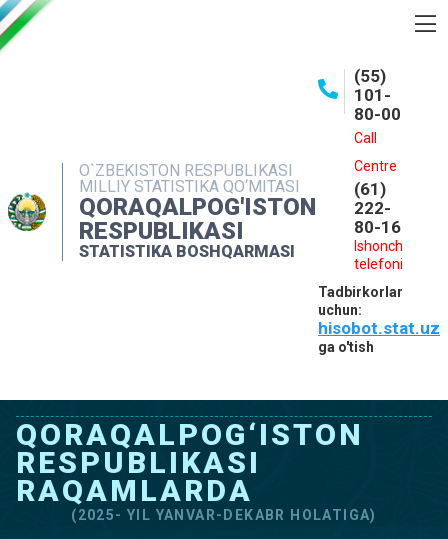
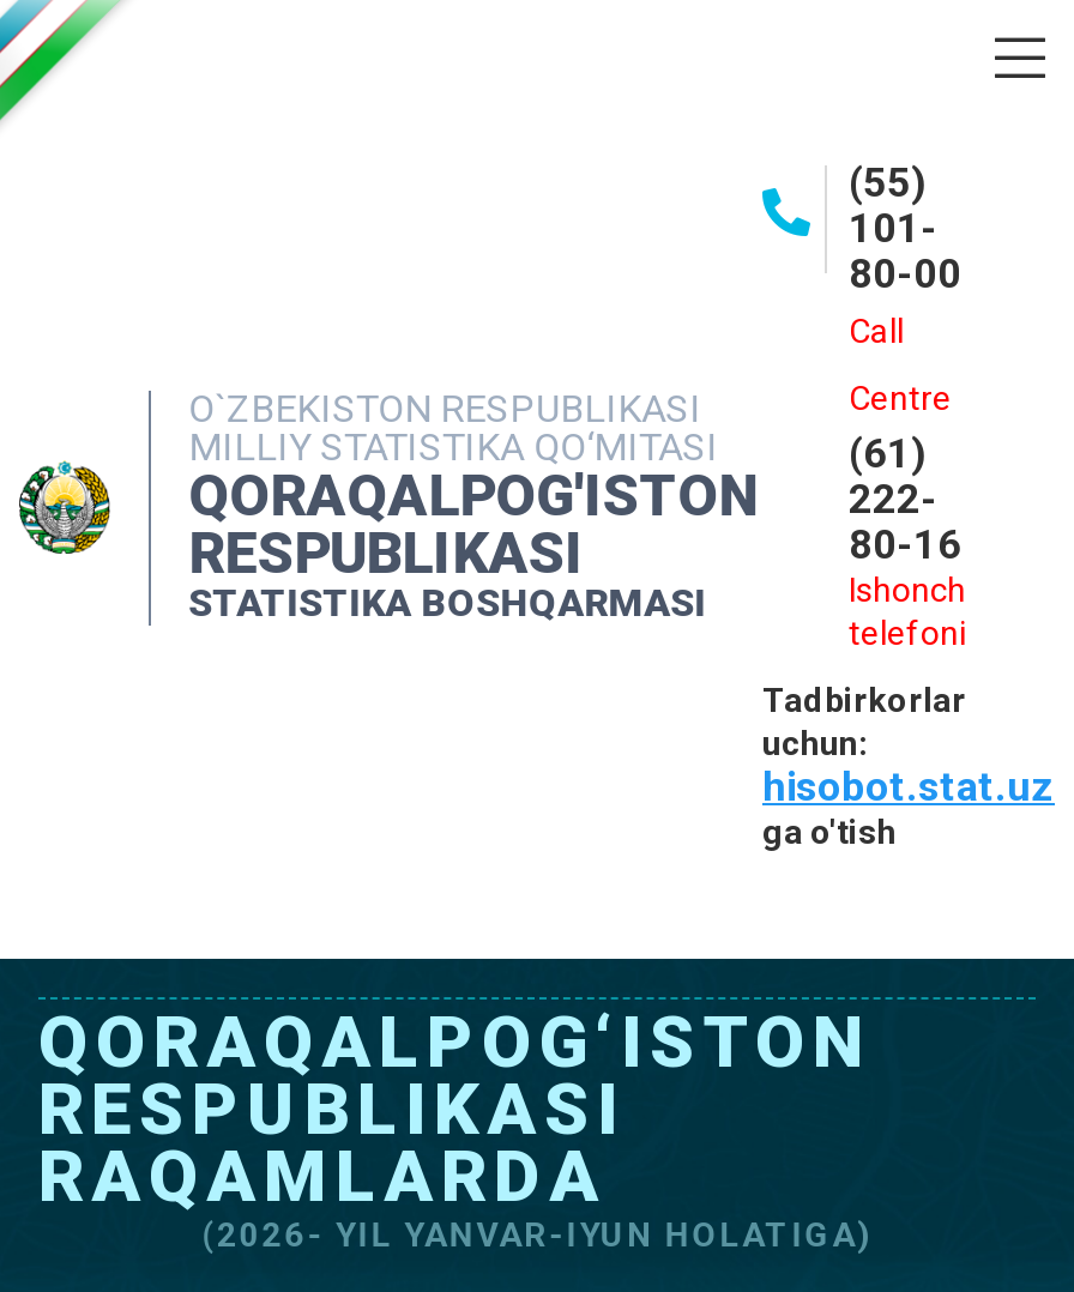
[71,507,377,523] (2025- YIL YANVAR-DEKABR HOLATIGA) -> [202,1215,872,1254] (2026- YIL YANVAR-IYUN HOLATIGA)

